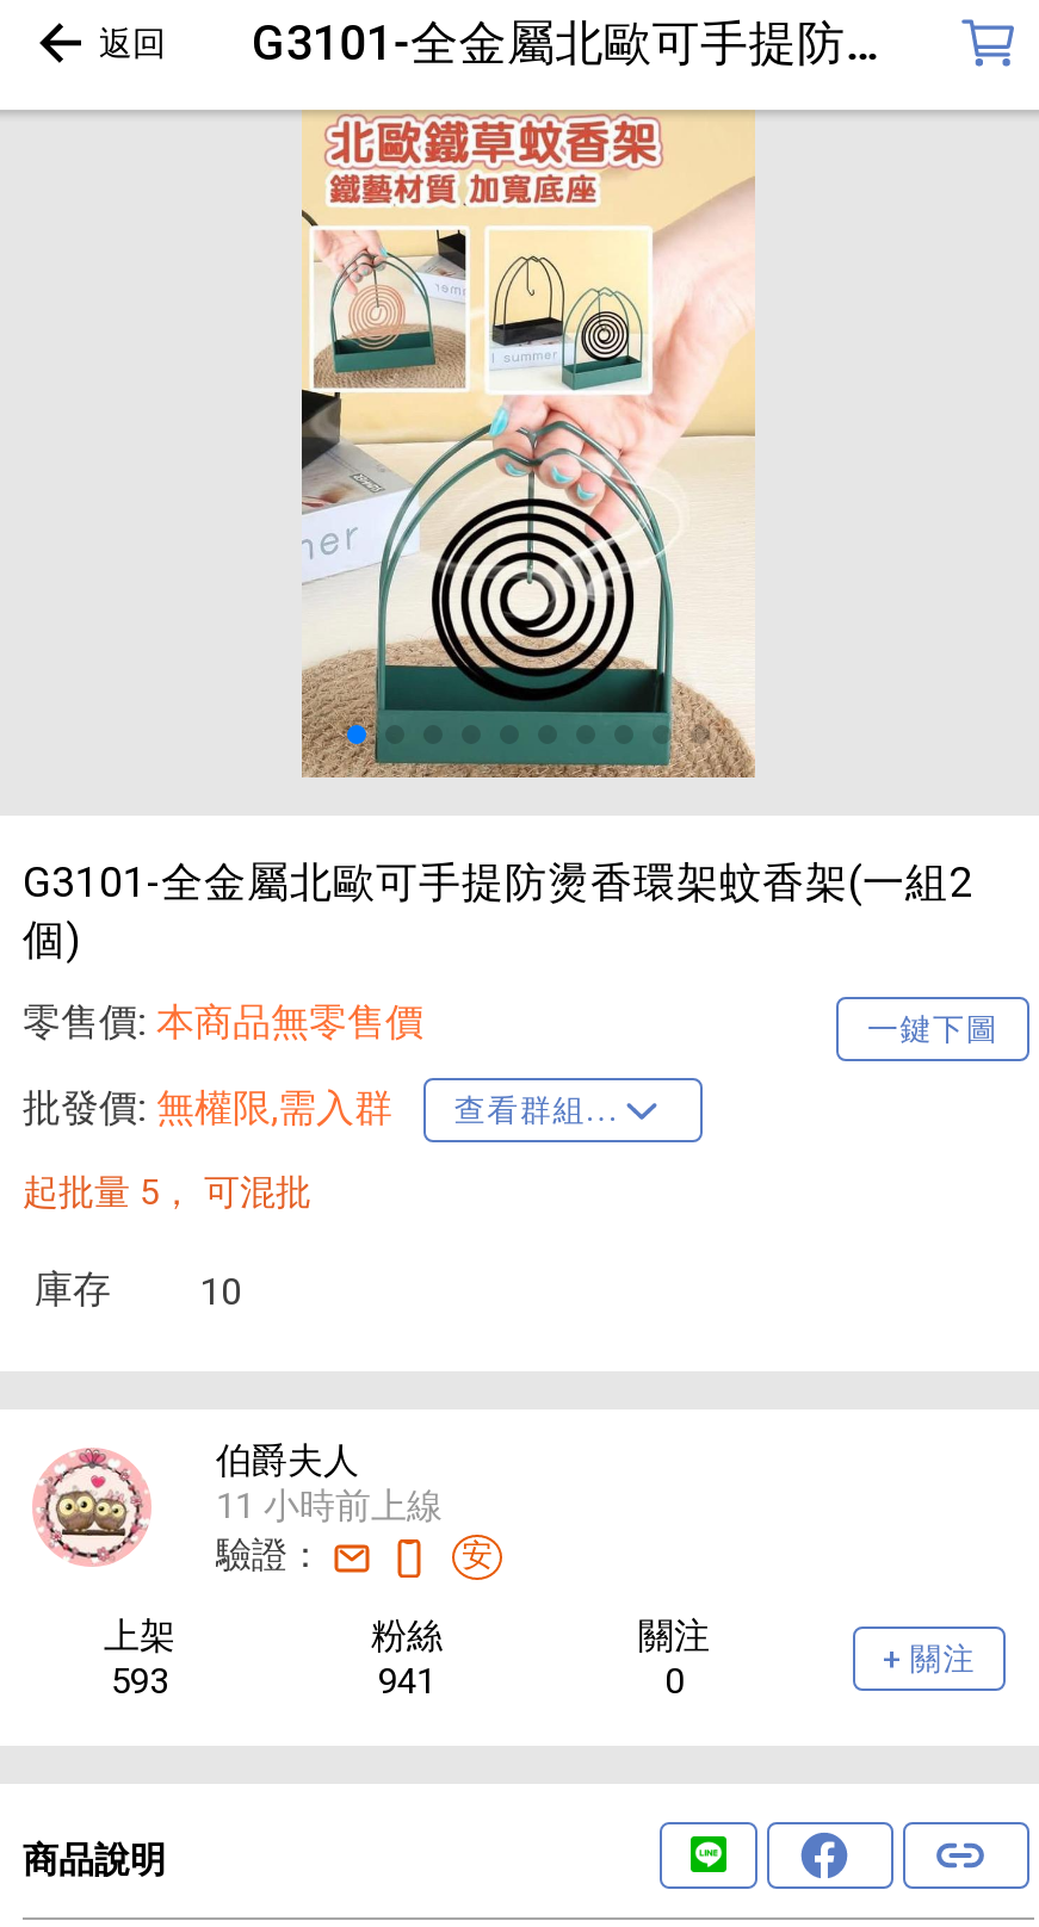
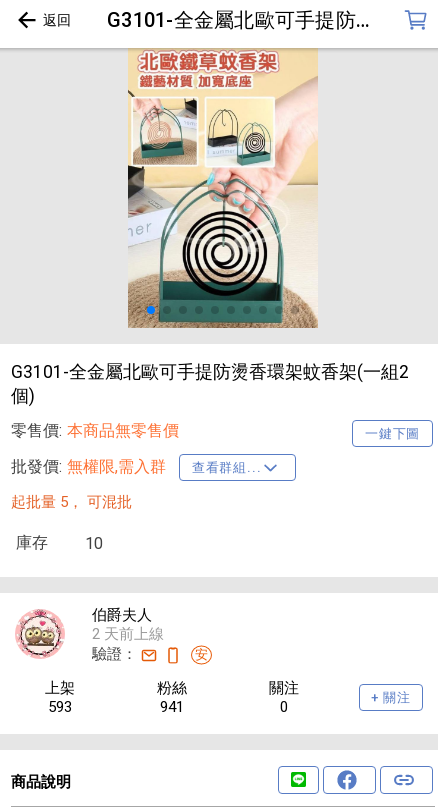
[216,1485,443,1528] 11 小時前上線 -> [92,625,164,643] 2 天前上線

